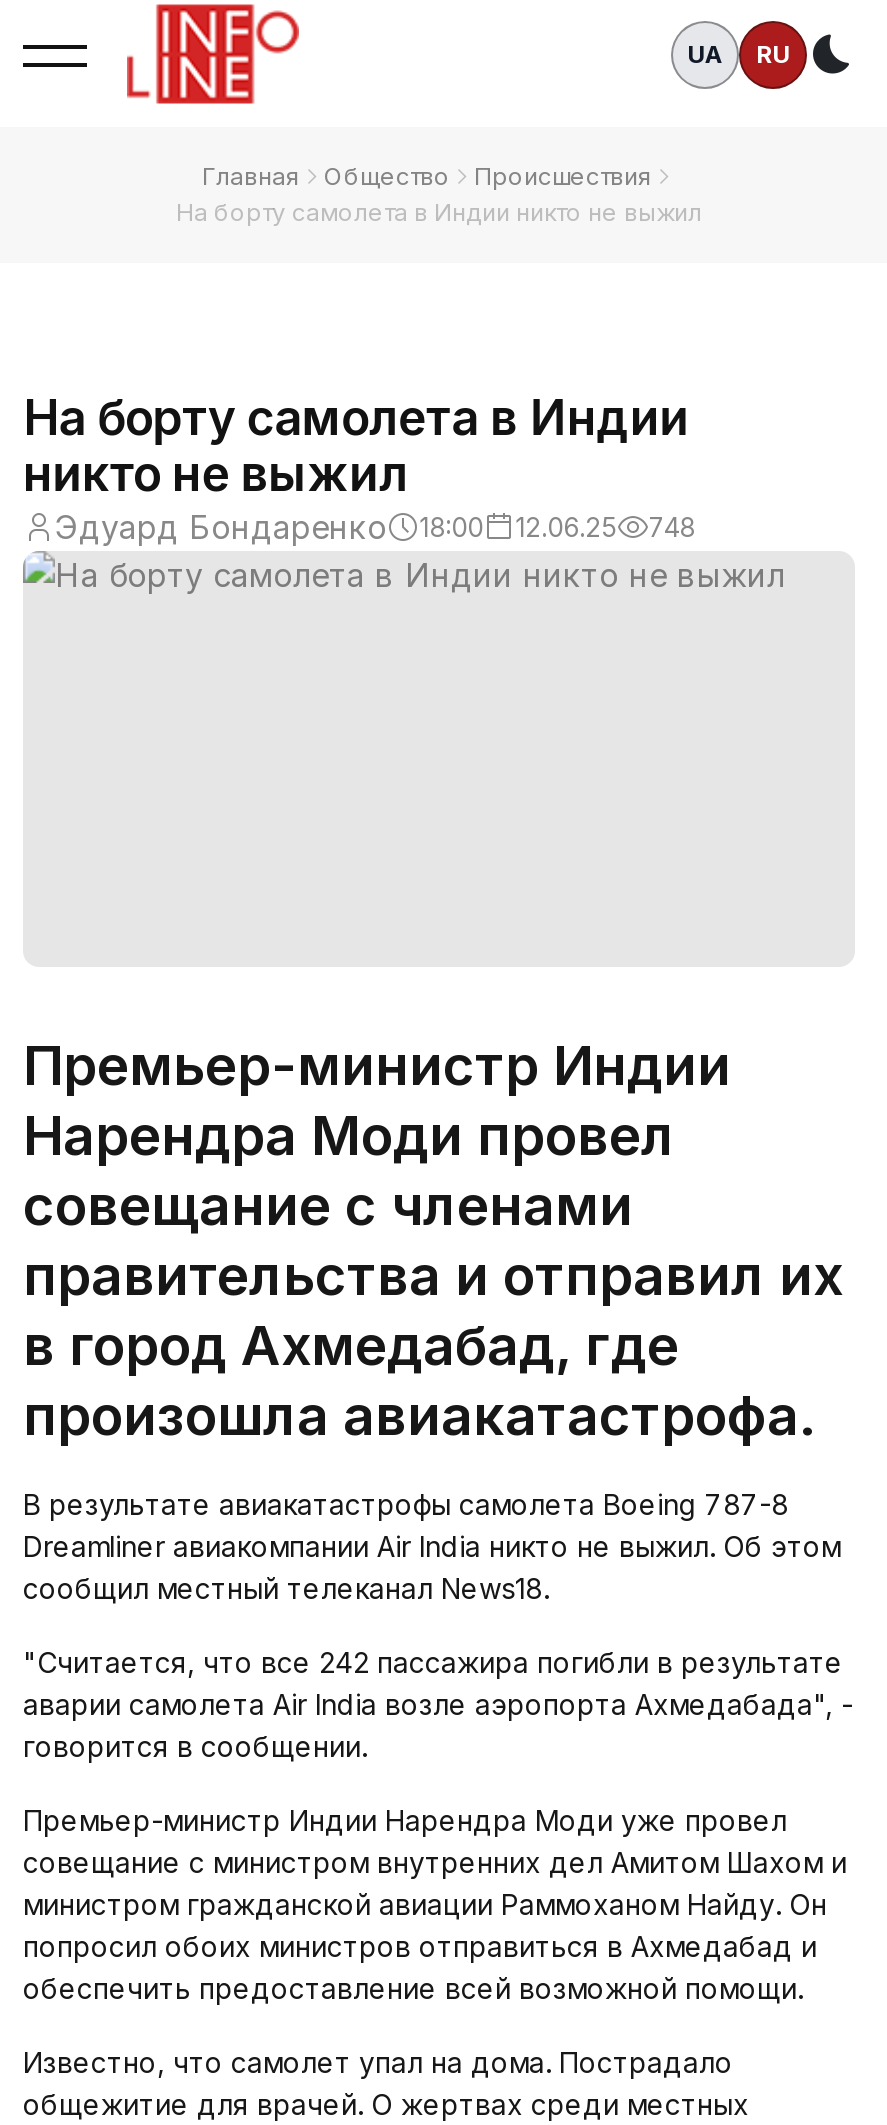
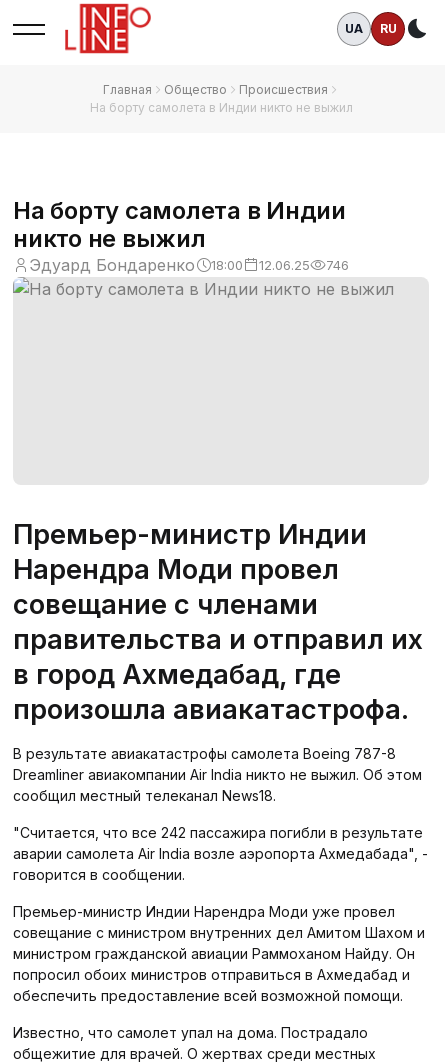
[55,507,695,547] Эдуард Бондаренко 18:00 12.06.25 748 -> [29,255,349,275] Эдуард Бондаренко 18:00 12.06.25 746

